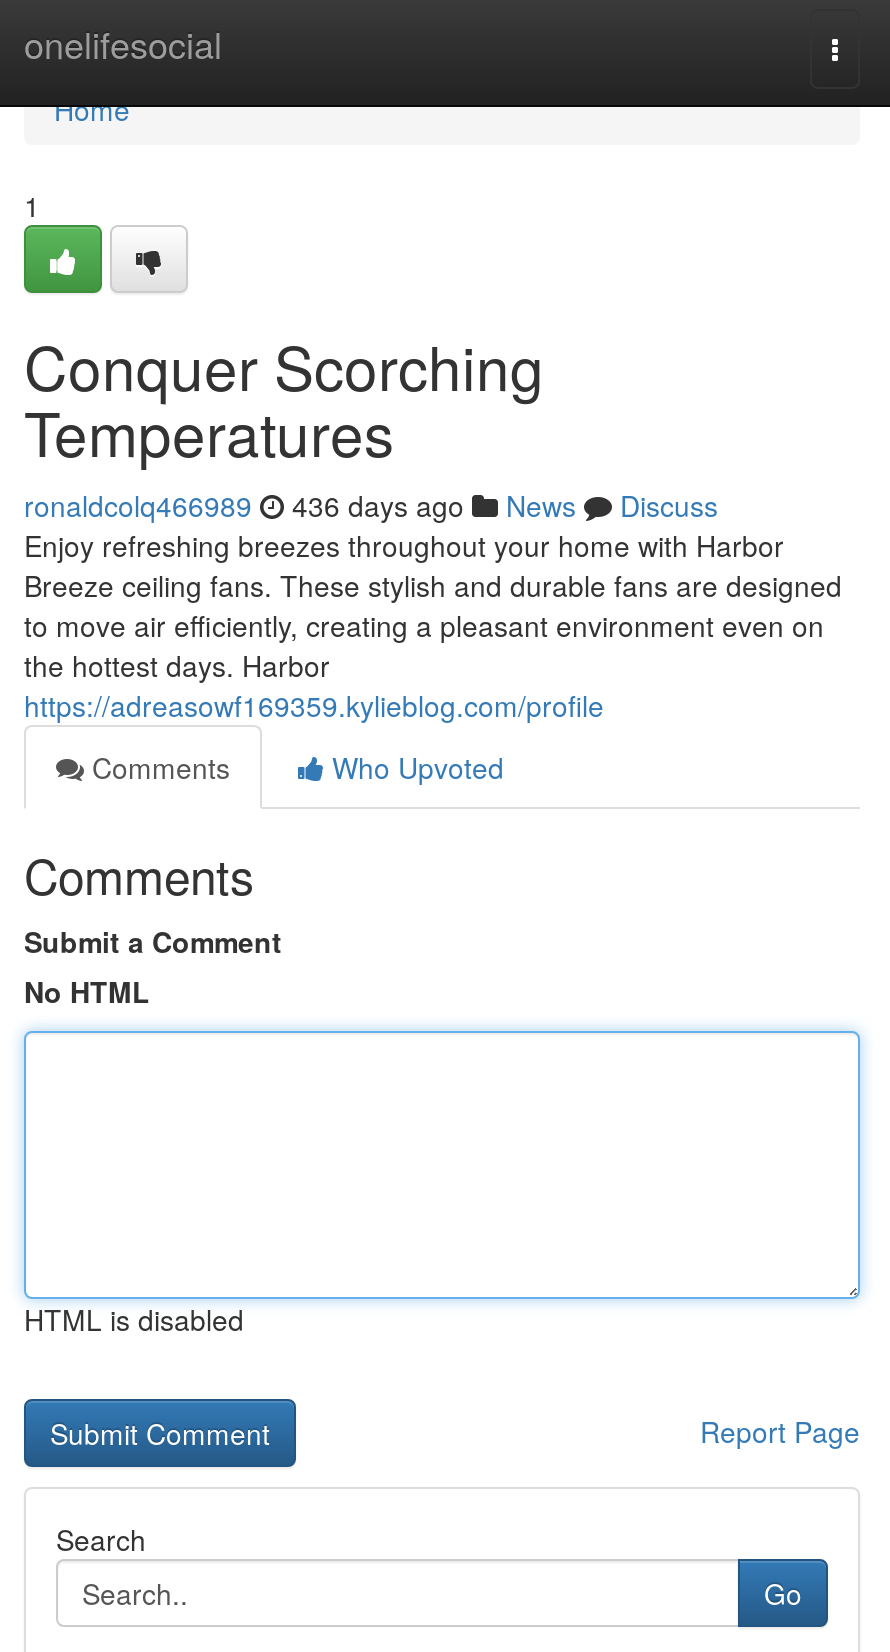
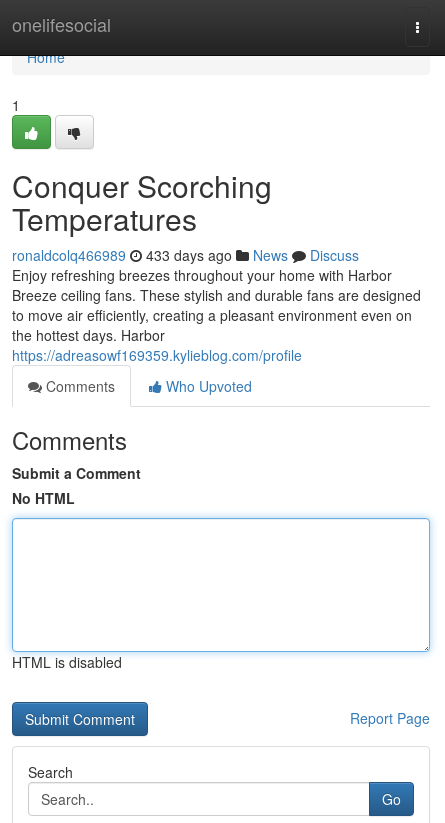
[24,485,718,525] ronaldcolq466989 436 days ago News Discuss -> [12,245,359,265] ronaldcolq466989 433 days ago News Discuss

